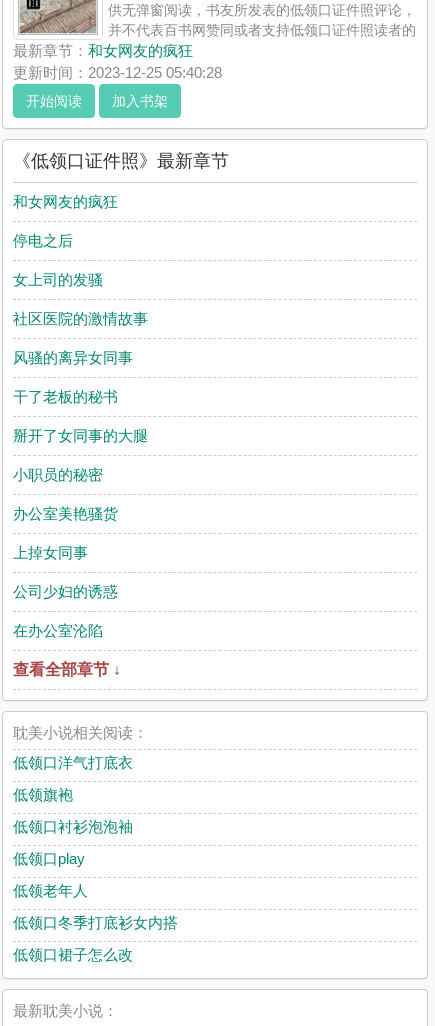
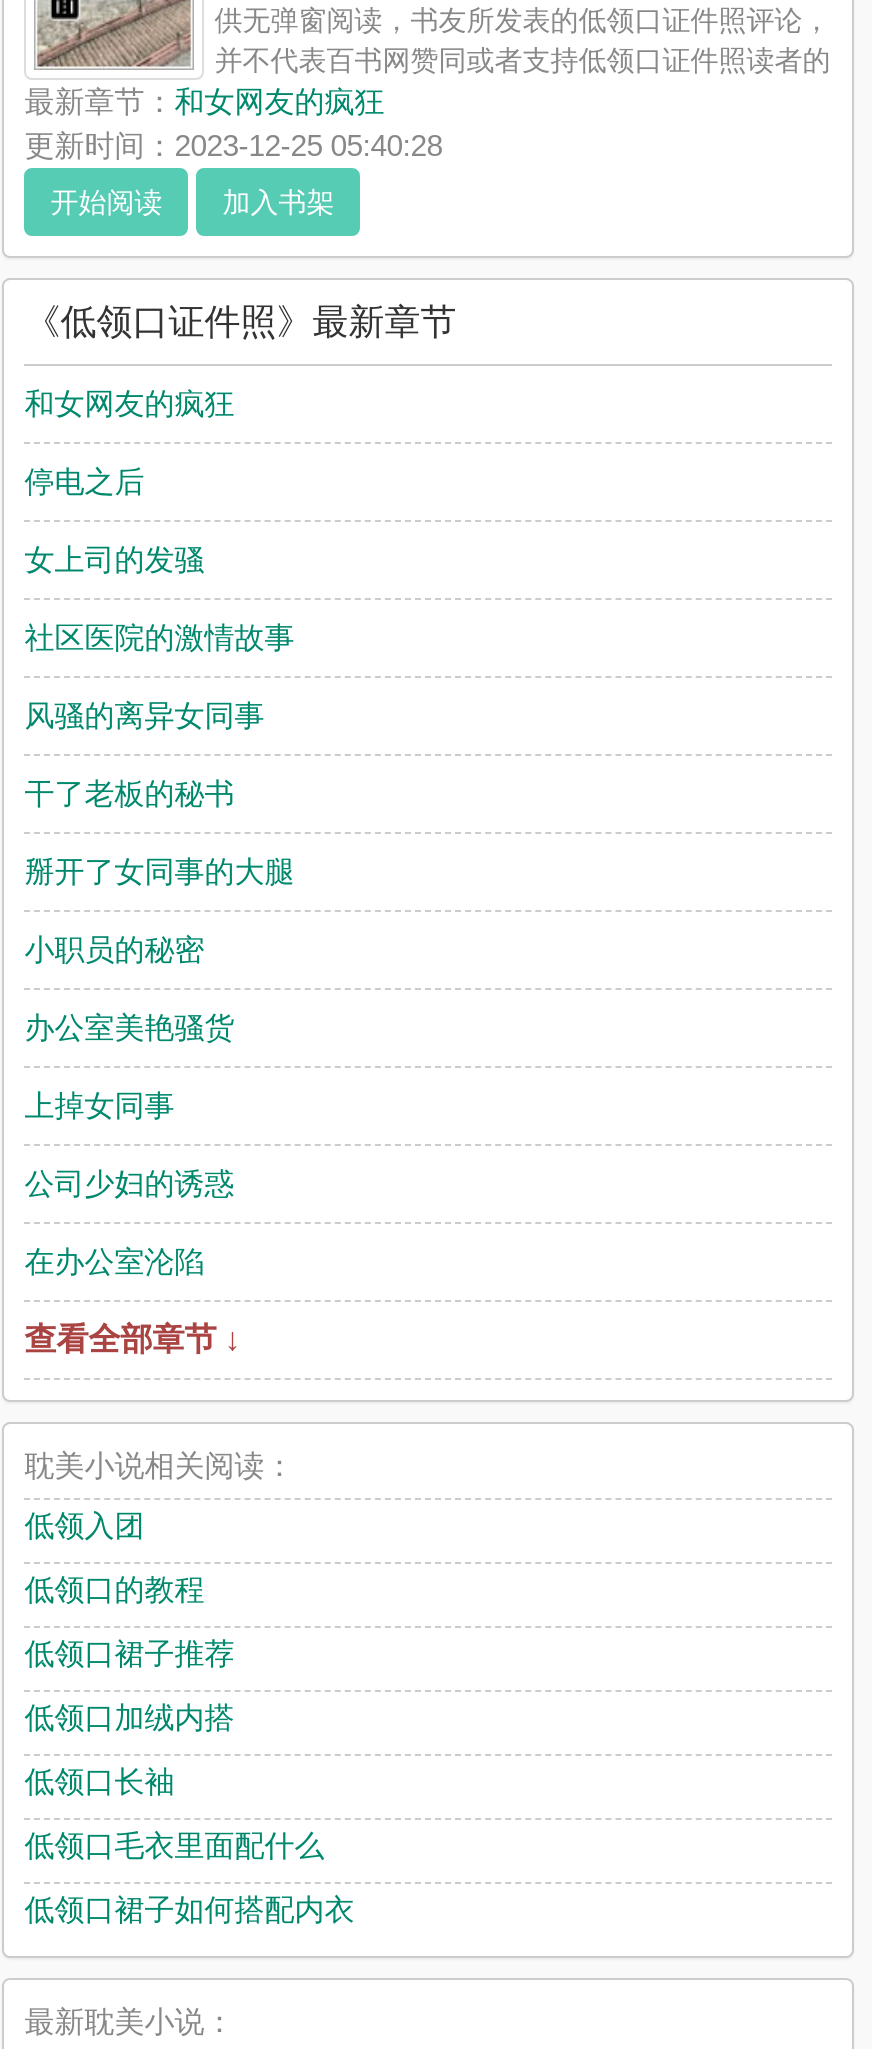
[13,754,133,771] 低领口洋气打底衣 -> [24,1508,144,1542] 低领入团
[13,786,73,803] 低领旗袍 -> [24,1572,204,1606] 低领口的教程
[13,818,133,835] 低领口衬衫泡泡袖 -> [24,1636,234,1670] 低领口裙子推荐
[13,850,85,867] 低领口play -> [24,1700,234,1734] 低领口加绒内搭
[13,882,88,899] 低领老年人 -> [24,1764,174,1798] 低领口长袖
[13,914,178,931] 低领口冬季打底衫女内搭 -> [24,1828,324,1862] 低领口毛衣里面配什么
[13,946,133,963] 低领口裙子怎么改 -> [24,1892,354,1926] 低领口裙子如何搭配内衣

